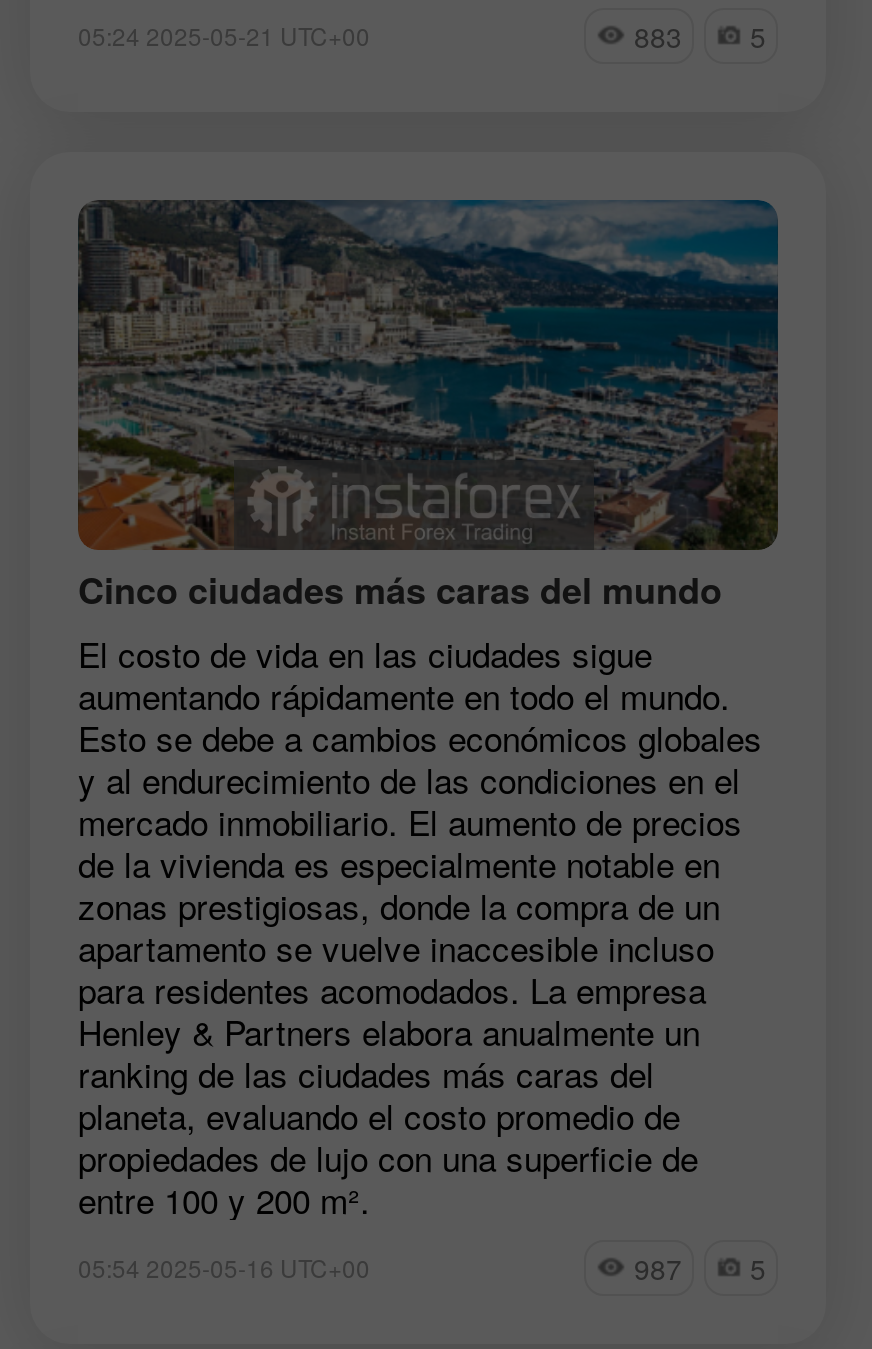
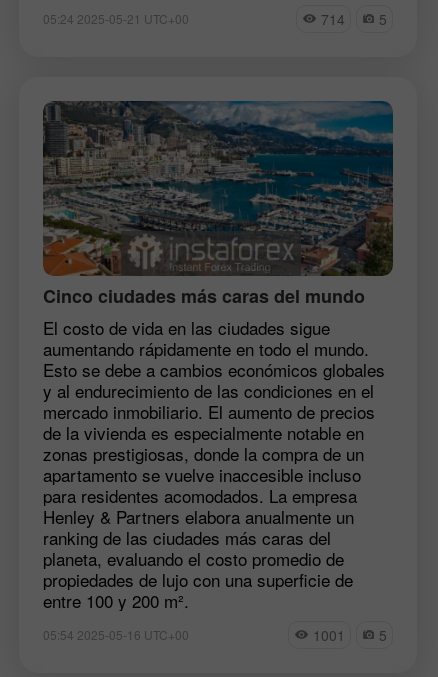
[634,16,766,56] 883 5 -> [321,9,387,29] 714 5
[634,1248,766,1288] 987 5 -> [313,625,387,645] 1001 5

